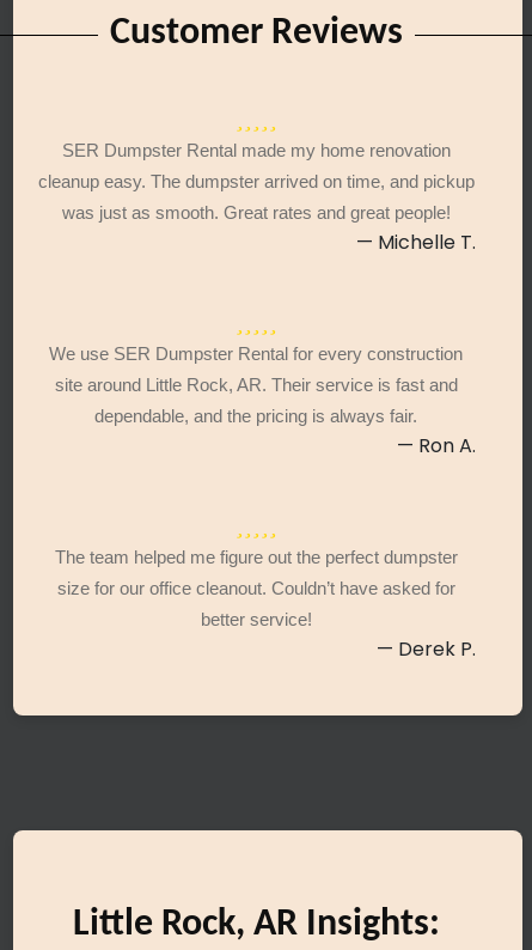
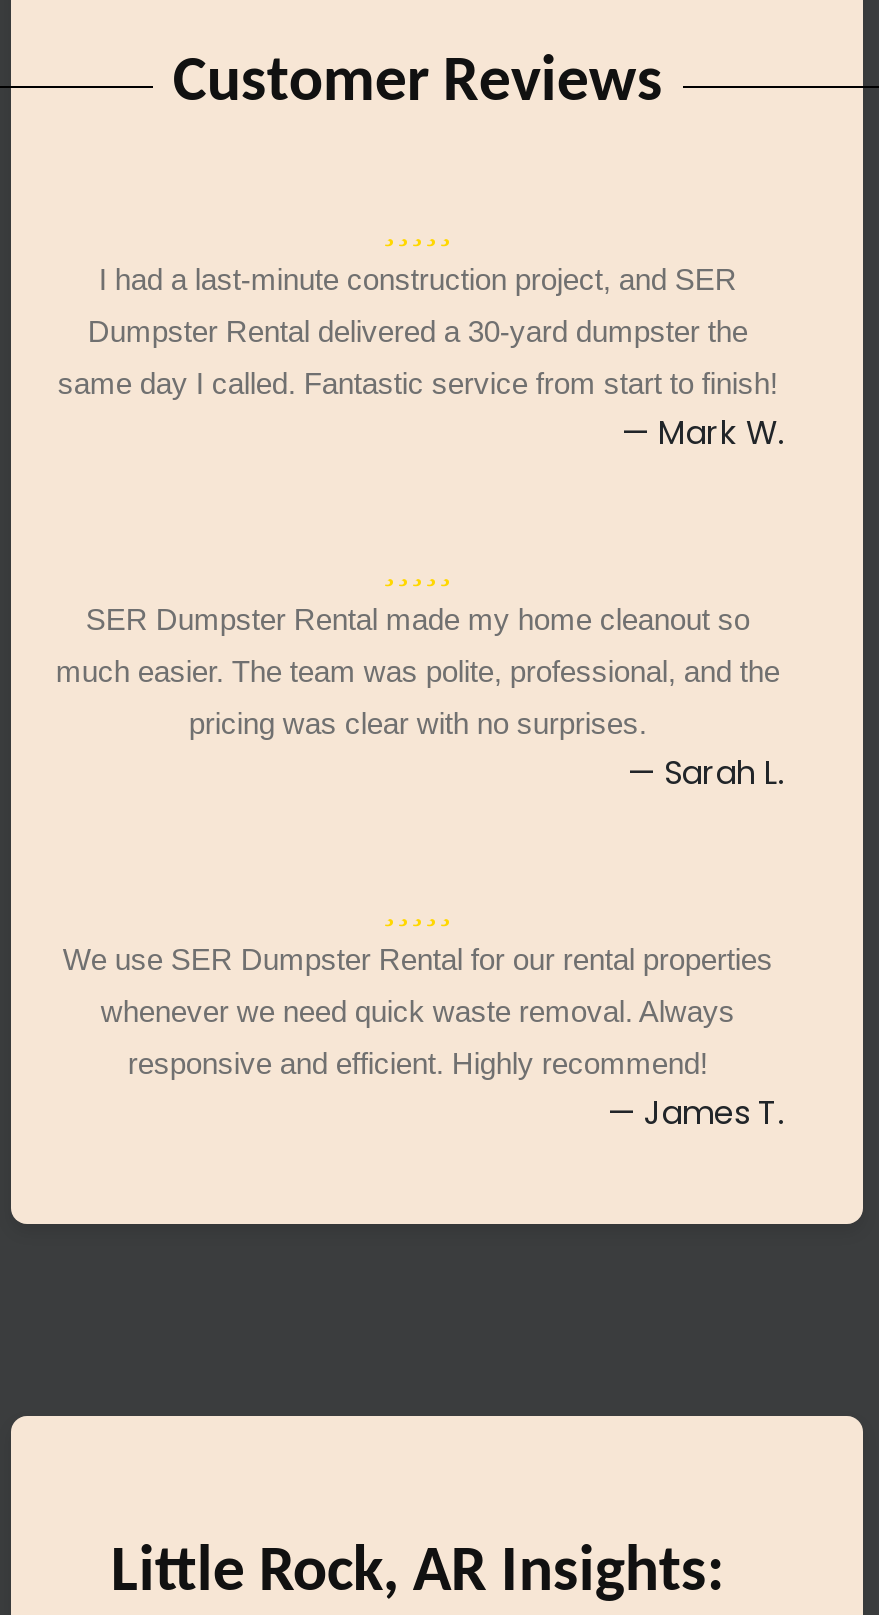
[62,140,451,160] SER Dumpster Rental made my home renovation -> [99,262,737,296] I had a last-minute construction project, and SER
[38,171,474,191] cleanup easy. The dumpster arrived on time, and pickup -> [88,314,748,348] Dumpster Rental delivered a 30-yard dumpster the
[62,202,475,256] was just as smooth. Great rates and great people! | — Michelle T. -> [58,366,784,456] same day I called. Fantastic service from start to finish! | — Mark W.
[49,343,463,364] We use SER Dumpster Rental for every construction -> [86,602,750,636] SER Dumpster Rental made my home cleanout so
[55,374,458,395] site around Little Rock, AR. Their service is fast and -> [56,654,780,688] much easier. The team was polite, professional, and the
[95,406,475,459] dependable, and the pricing is always fair. | — Ron A. -> [189,706,784,796] pricing was clear with no surprises. | — Sarah L.
[55,547,458,567] The team helped me figure out the perfect dumpster -> [63,942,773,976] We use SER Dumpster Rental for our rental properties
[57,578,455,598] size for our office cleanout. Couldn’t have asked for -> [101,994,735,1028] whenever we need quick waste removal. Always
[201,609,475,663] better service! | — Derek P. -> [128,1046,784,1136] responsive and efficient. Highly recommend! | — James T.

